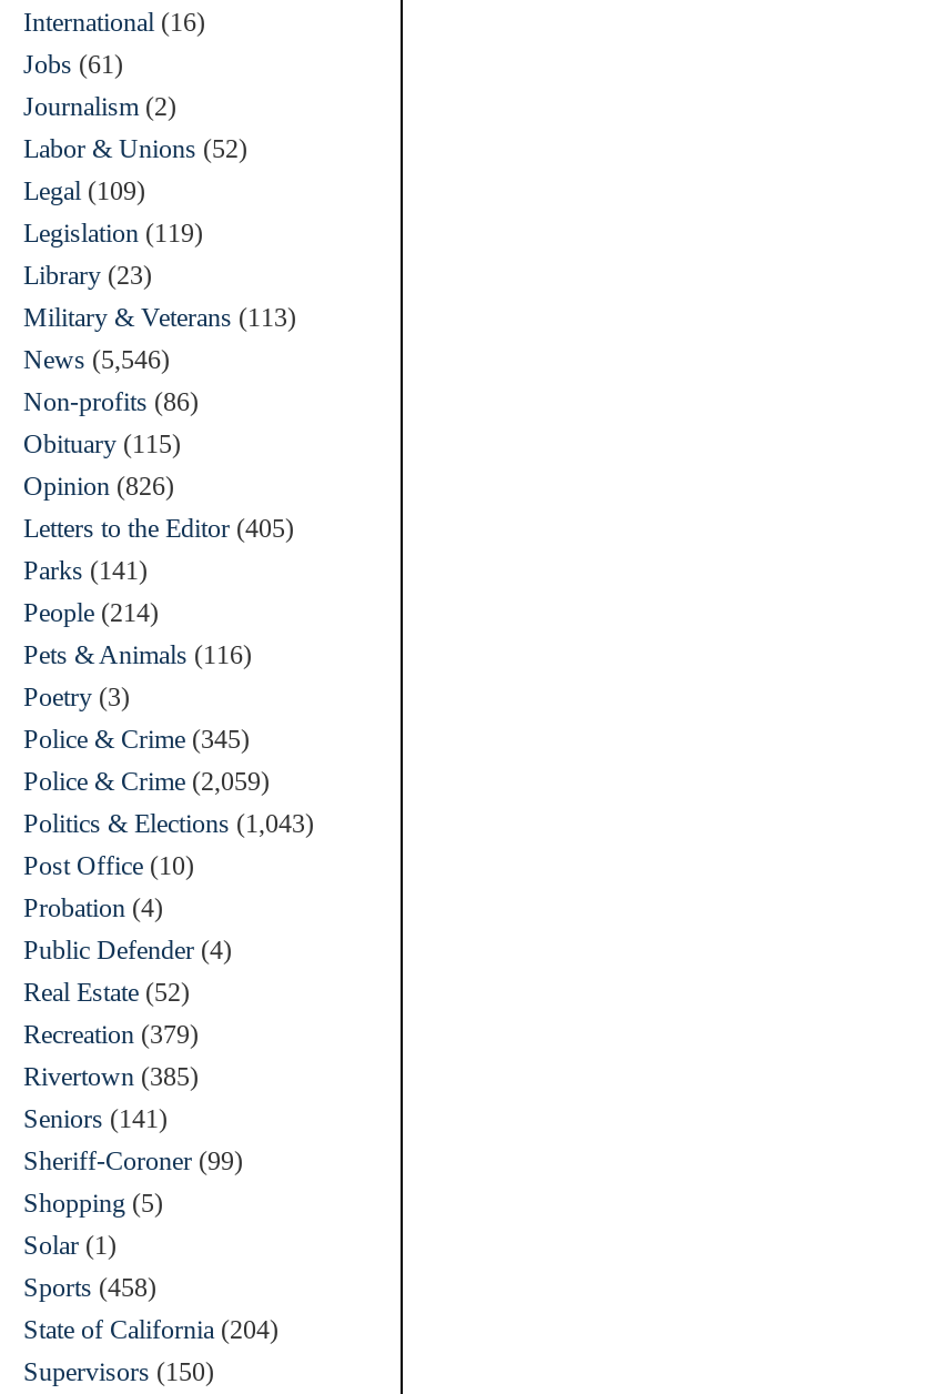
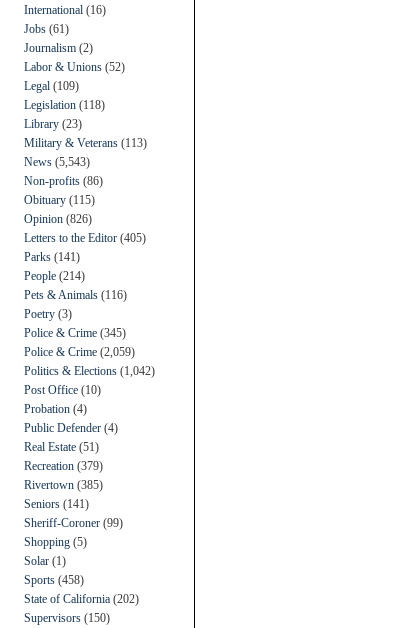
[23,218,203,249] Legislation (119) -> [24,98,105,112] Legislation (118)
[23,344,170,375] News (5,546) -> [24,155,90,169] News (5,543)
[23,808,314,839] Politics & Elections (1,043) -> [24,364,155,378] Politics & Elections (1,042)
[23,977,190,1008] Real Estate (52) -> [24,440,99,454] Real Estate (51)
[23,1314,278,1345] State of California (204) -> [24,592,139,606] State of California (202)

